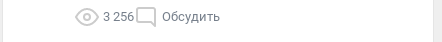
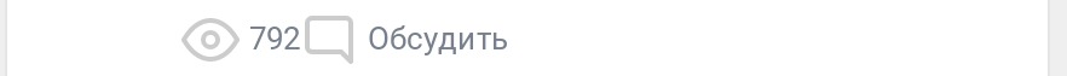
[103,9,220,24] 3 256 Обсудить -> [249,20,508,56] 792 Обсудить

